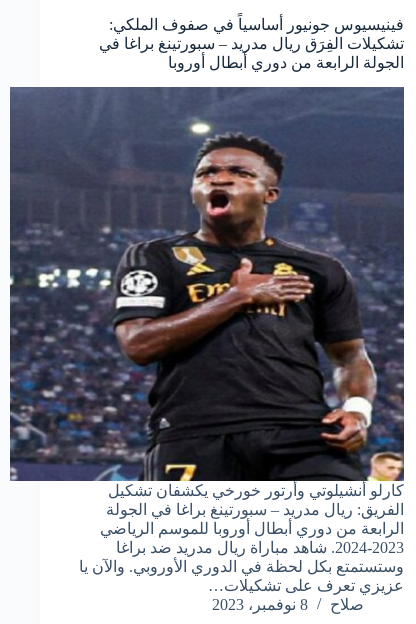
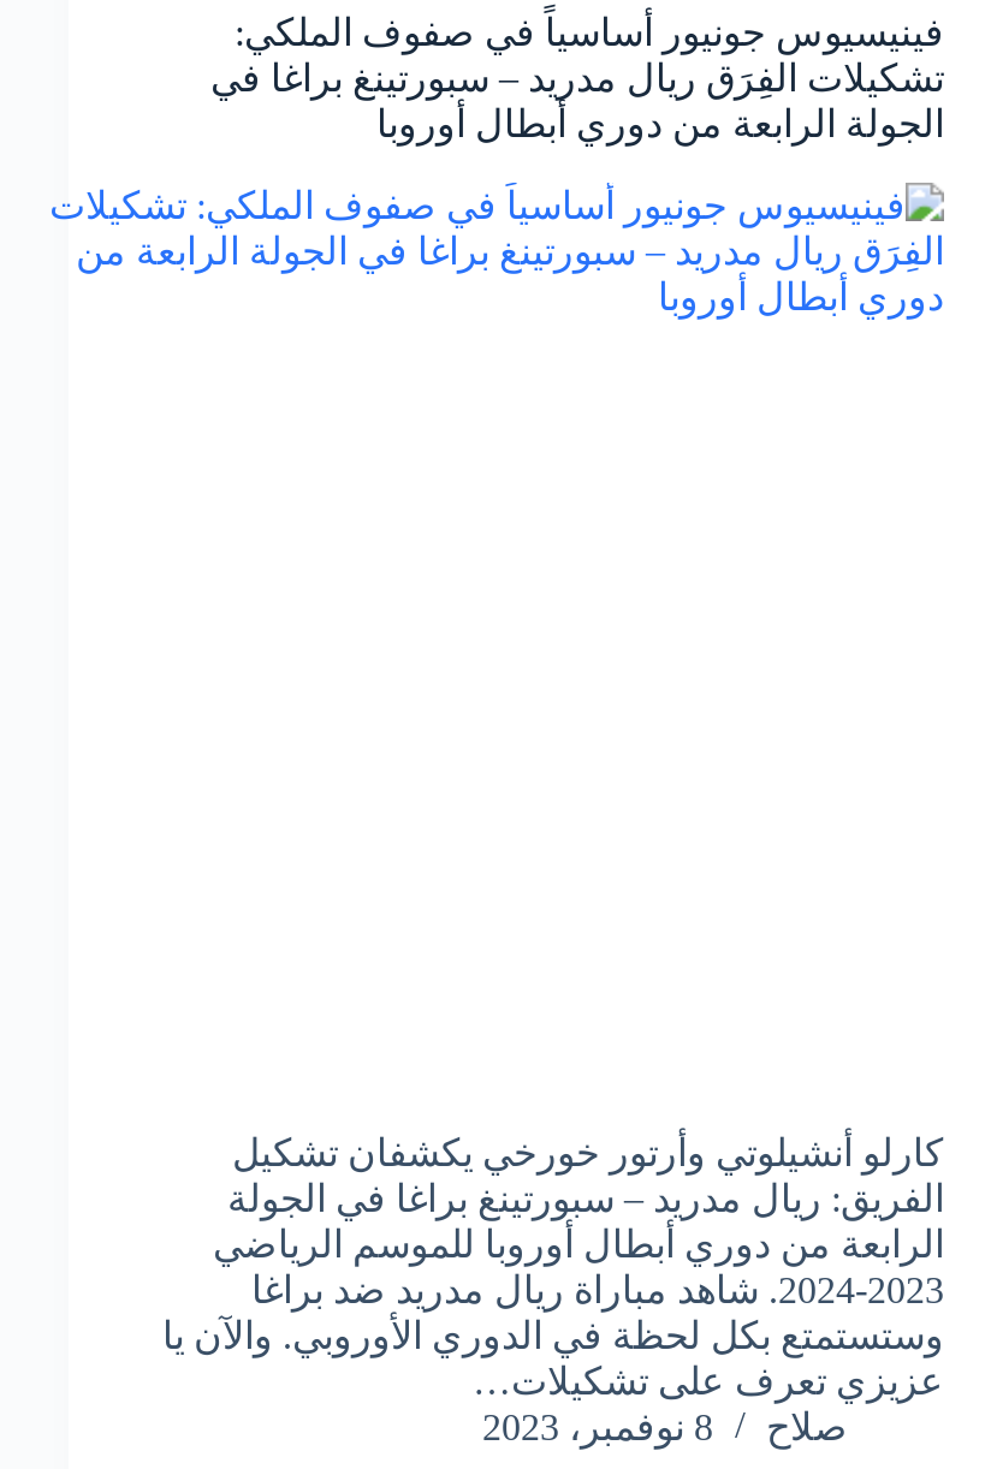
[9,86,405,482] [image] -> none

